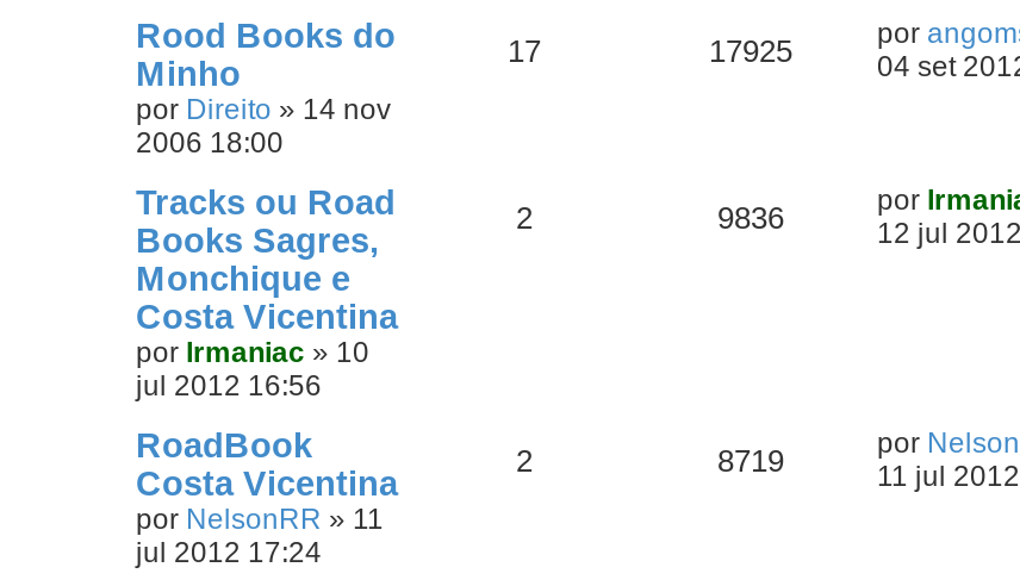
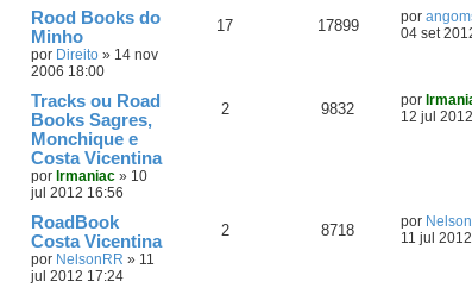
[709,34,792,70] 17925 -> [317,17,358,35] 17899
[717,201,784,236] 9836 -> [321,100,354,118] 9832
[717,444,784,479] 8719 -> [321,222,354,239] 8718

